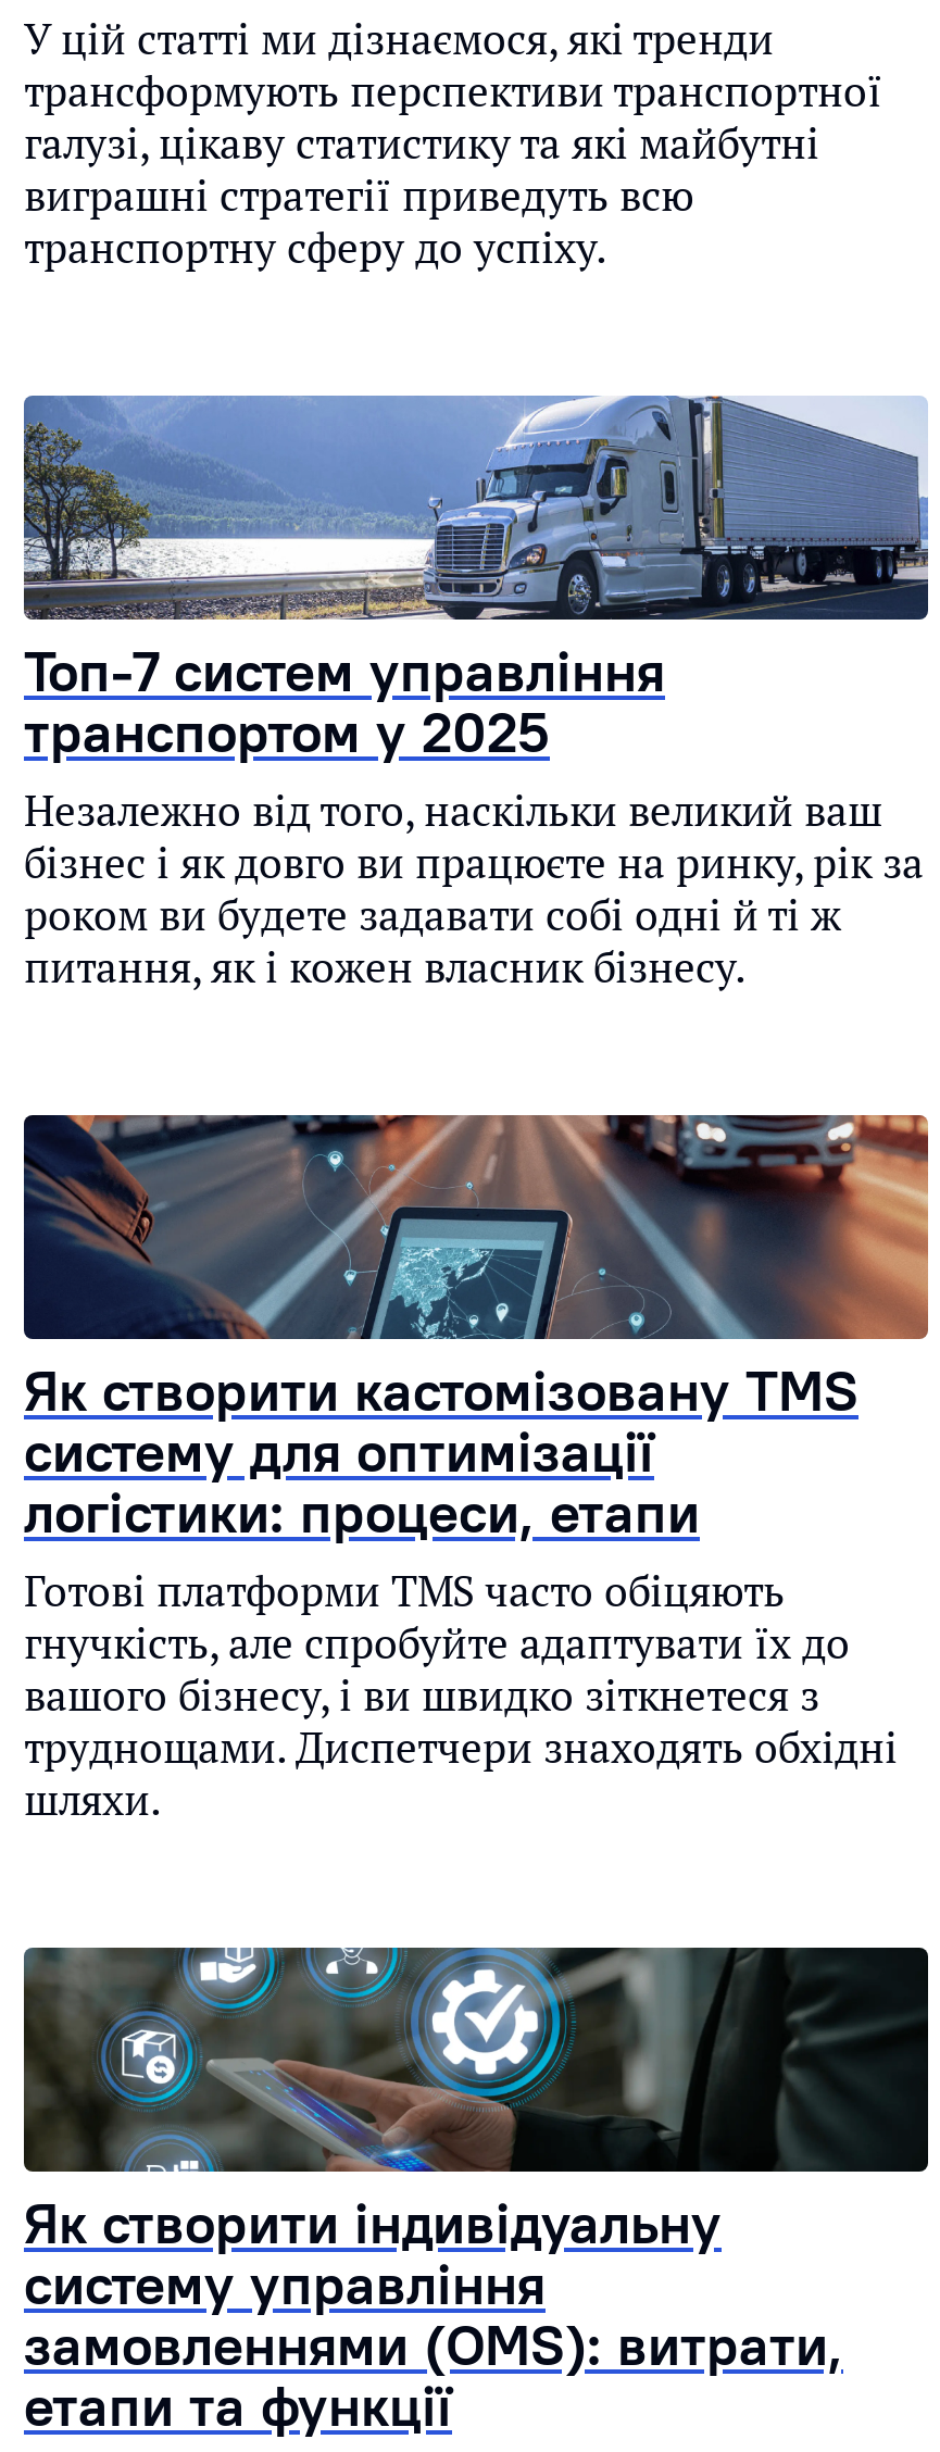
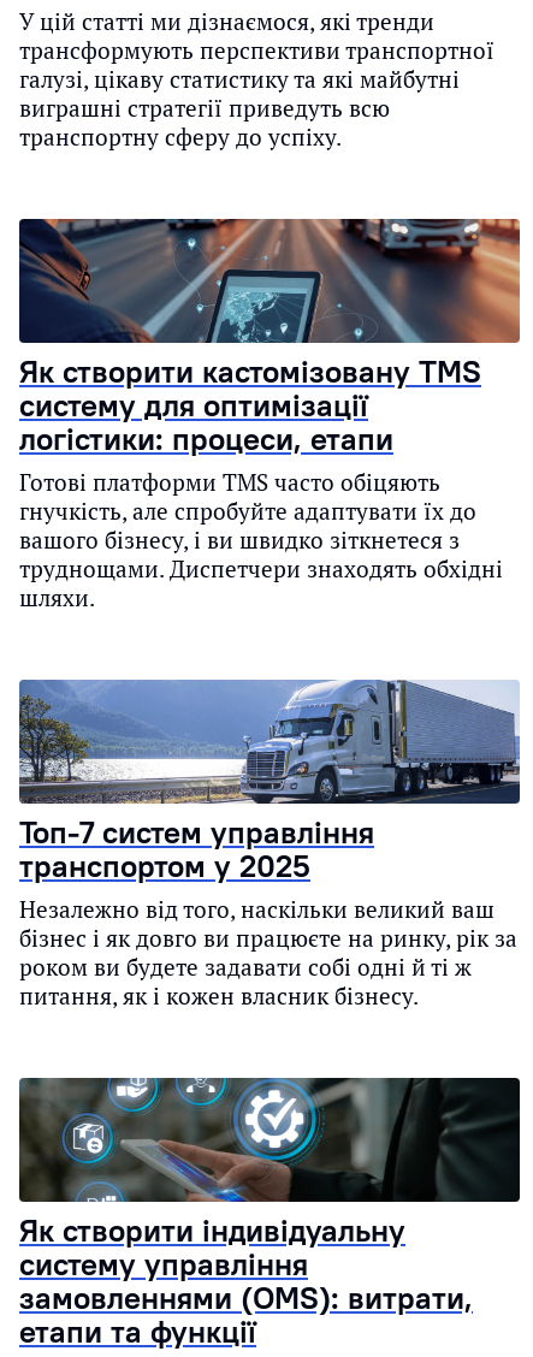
moved [22,393,930,996] -> [18,678,521,1012]: [image] | Топ-7 систем управління | транспортом у 2025 | Незалежно від того, наскільки великий ваш | бізнес і як довго ви працюєте на ринку, рік за | роком ви будете задавати собі одні й ті ж | питання, як і кожен власник бізнесу.
moved [22,1111,930,1828] -> [18,217,521,614]: [image] | Як створити кастомізовану TMS | систему для оптимізації | ... | труднощами. Диспетчери знаходять обхідні | шляхи.

